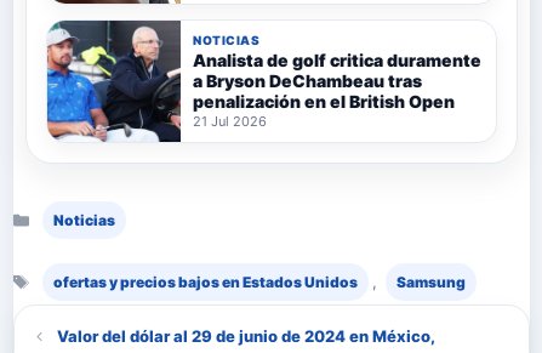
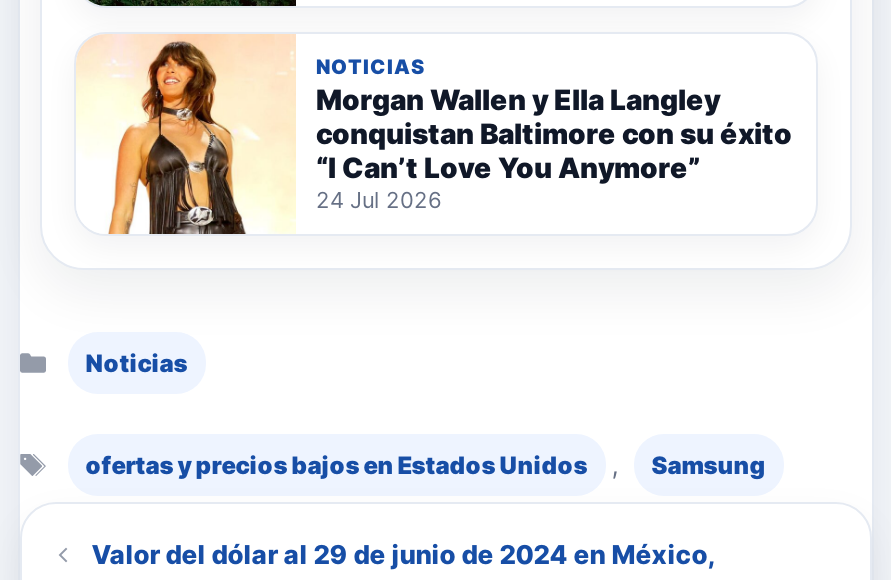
[46,19,481,143] [image] | Analista de golf critica duramente | a Bryson DeChambeau tras | penalización en el British Open | 21 Jul 2026 -> [76,34,792,236] [image] | Morgan Wallen y Ella Langley | conquistan Baltimore con su éxito | “I Can’t Love You Anymore” | 24 Jul 2026

